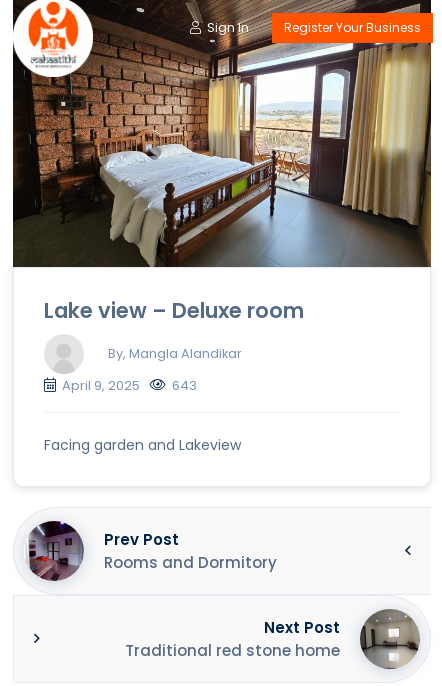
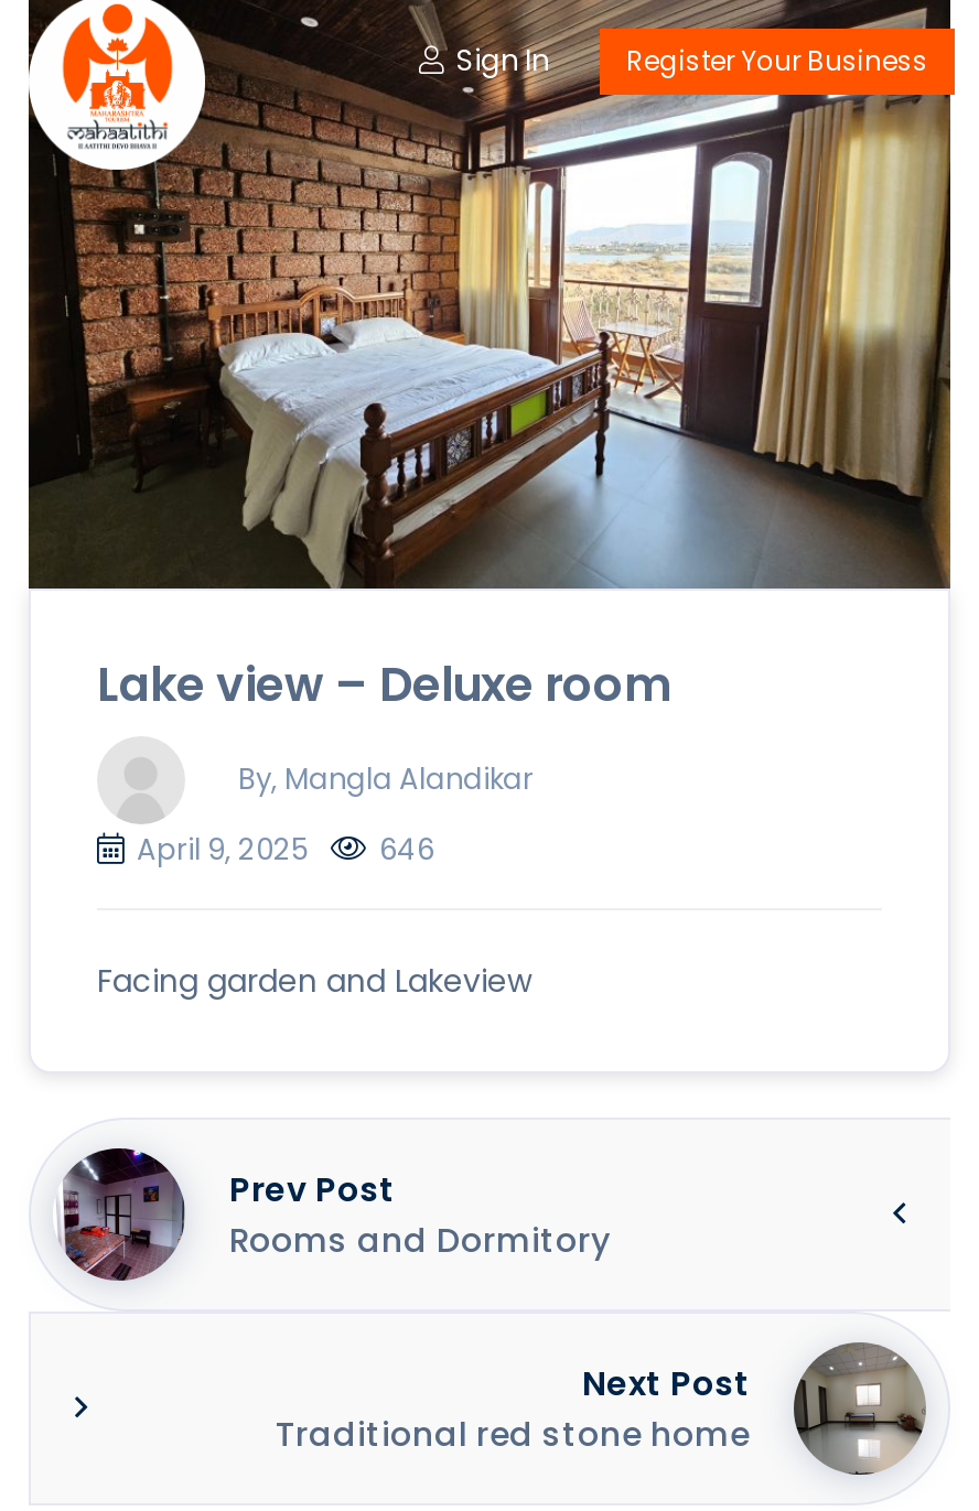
[62,376,197,395] April 9, 2025 643 -> [137,828,434,870] April 9, 2025 646

